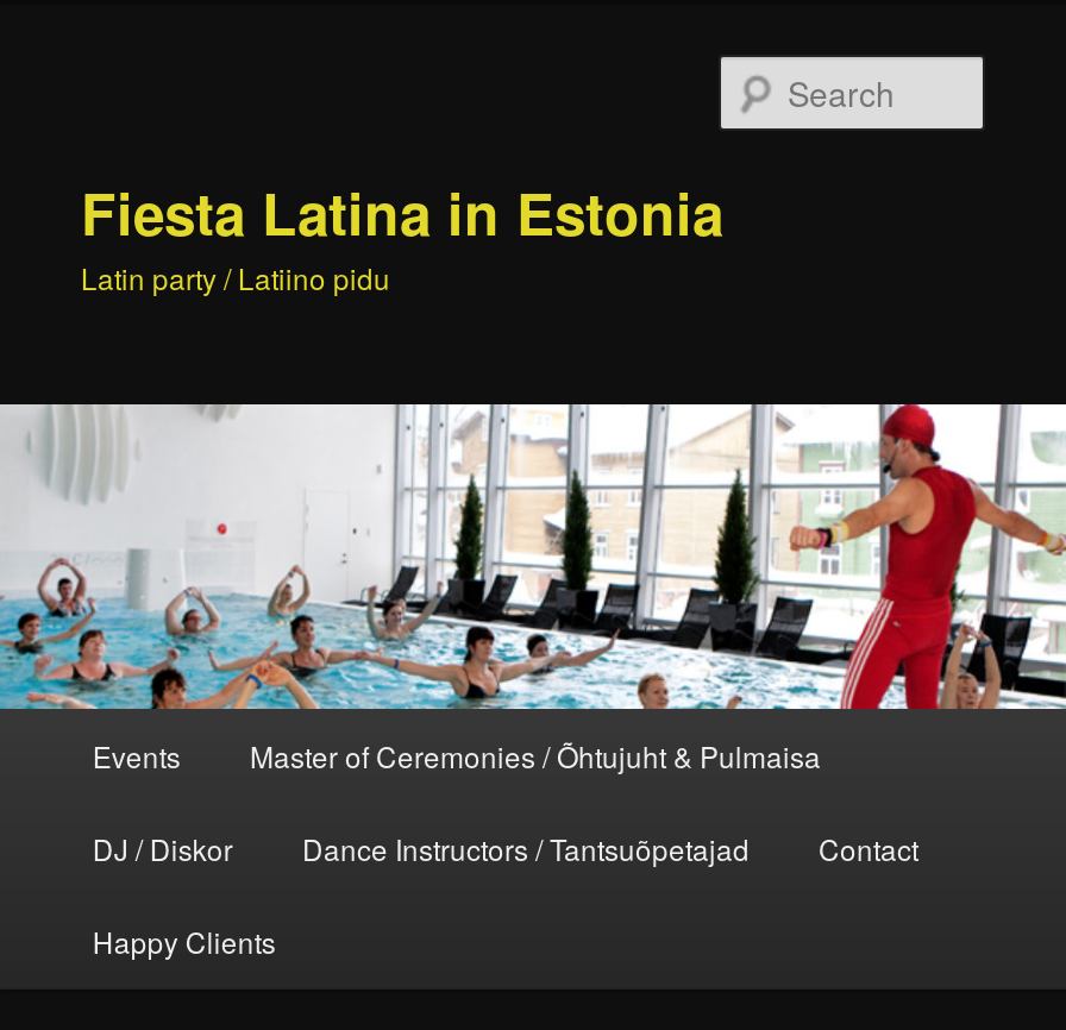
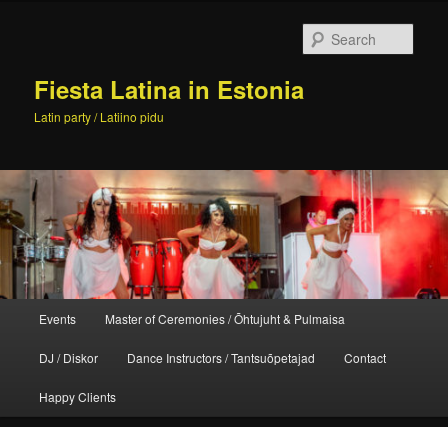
[7,402,1059,714] [image] -> [3,169,445,300] [image]

